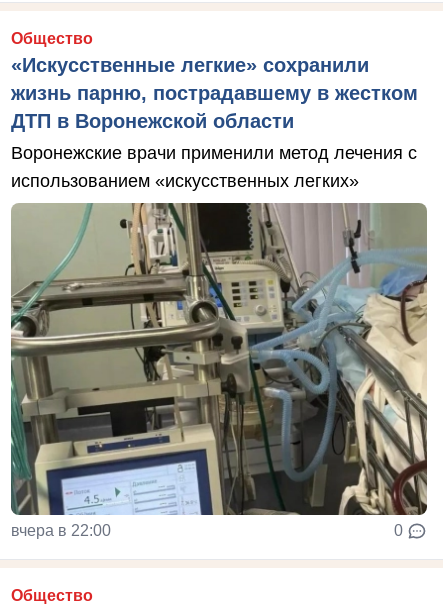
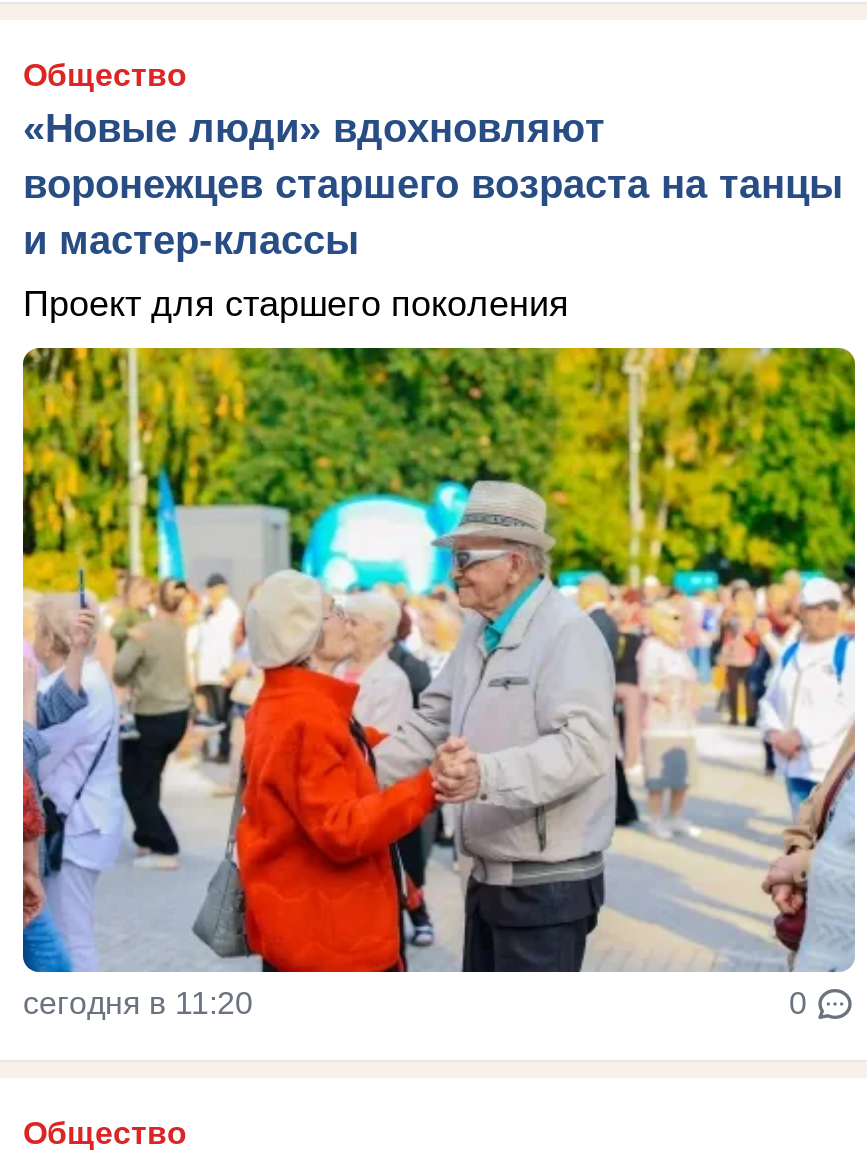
[11,54,418,132] «Искусственные легкие» сохранили | жизнь парню, пострадавшему в жестком | ДТП в Воронежской области -> [23,106,843,262] «Новые люди» вдохновляют | воронежцев старшего возраста на танцы | и мастер-классы
[11,143,417,191] Воронежские врачи применили метод лечения с | использованием «искусственных легких» -> [23,284,569,324] Проект для старшего поколения
[10,202,428,539] [image] | вчера в 22:00 -> [21,346,857,1020] [image] | сегодня в 11:20

